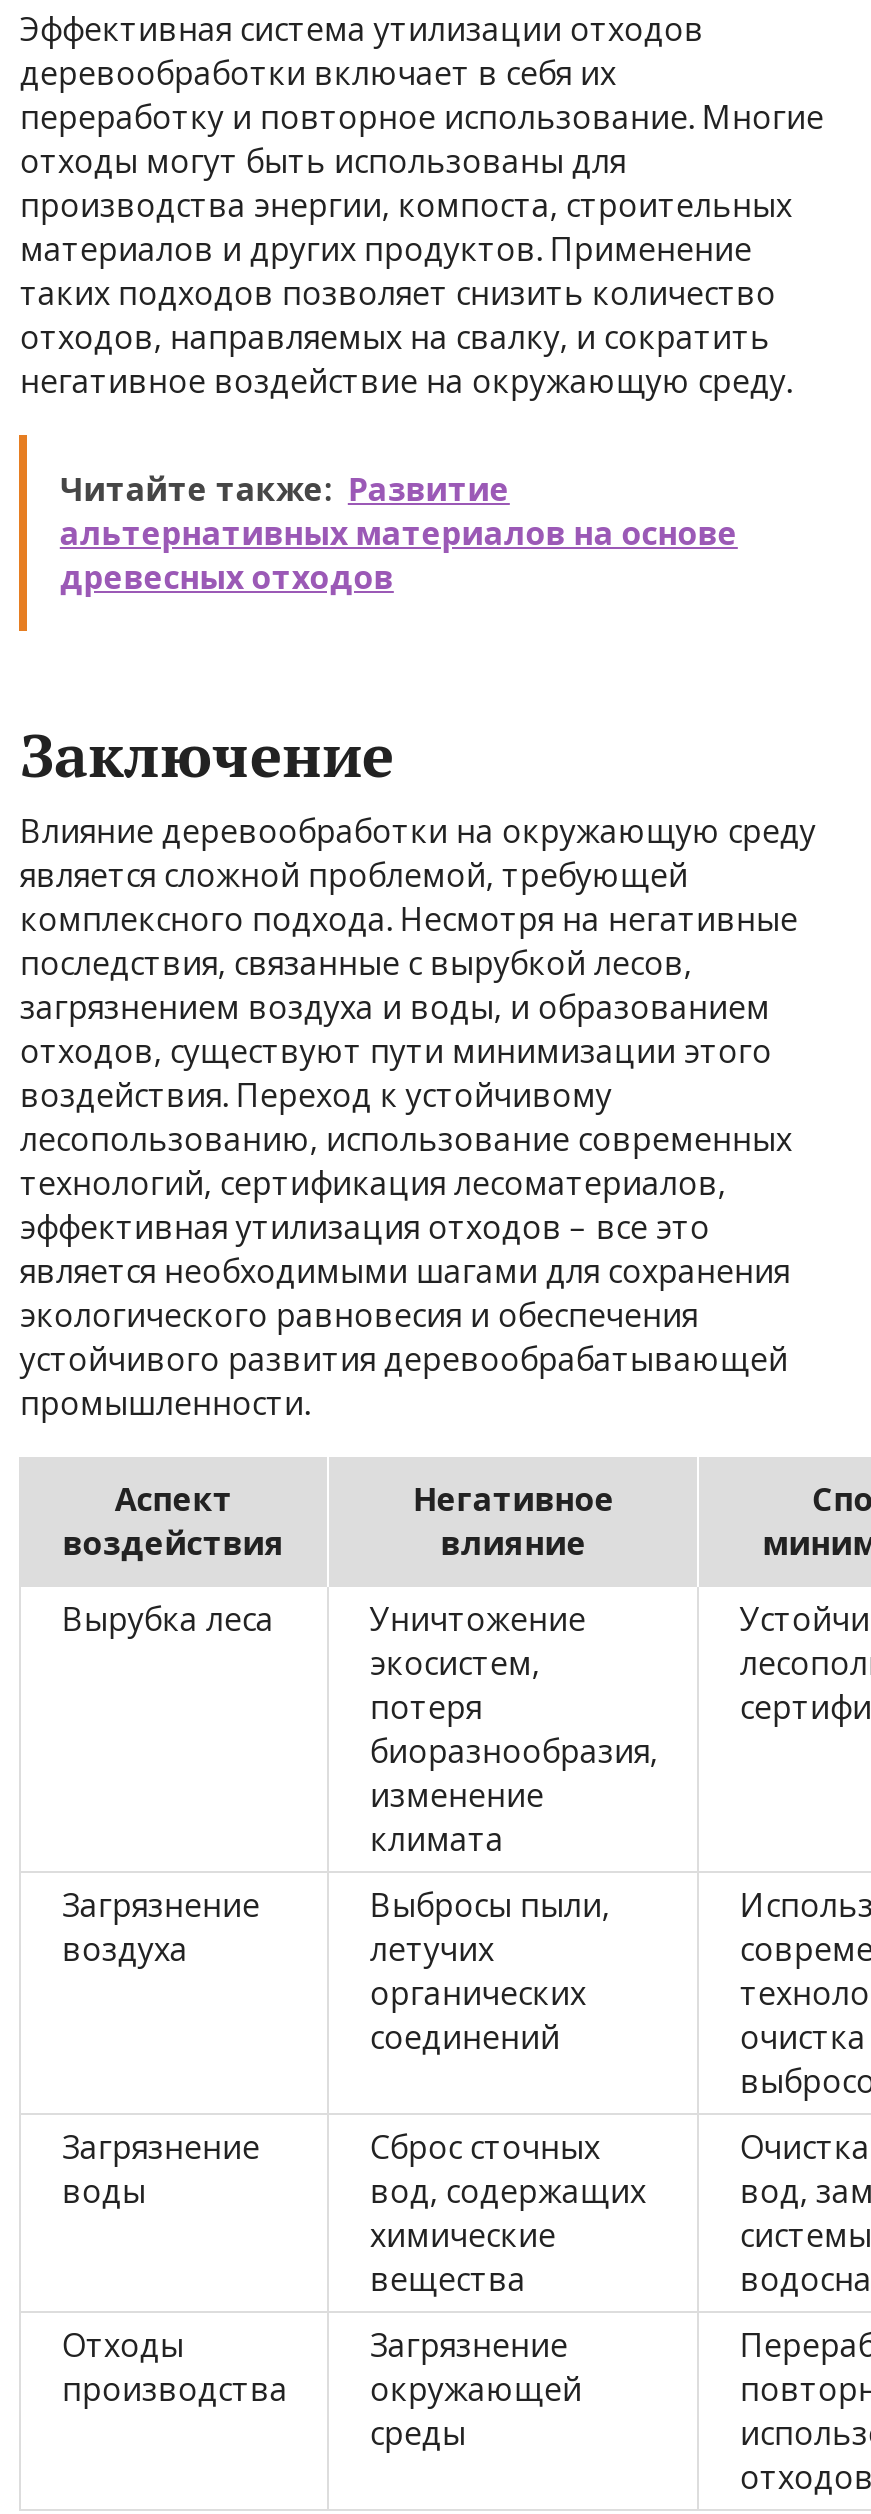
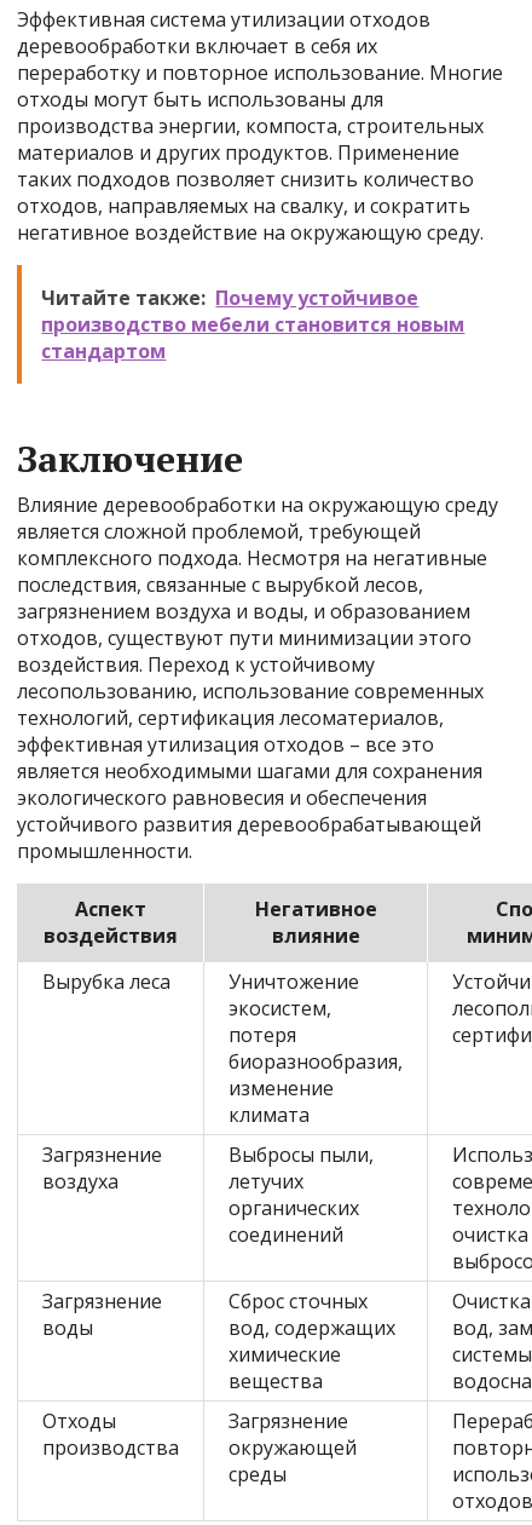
[60,468,738,600] Читайте также: Развитие | альтернативных материалов на основе | древесных отходов -> [42,284,465,364] Читайте также: Почему устойчивое | производство мебели становится новым | стандартом

